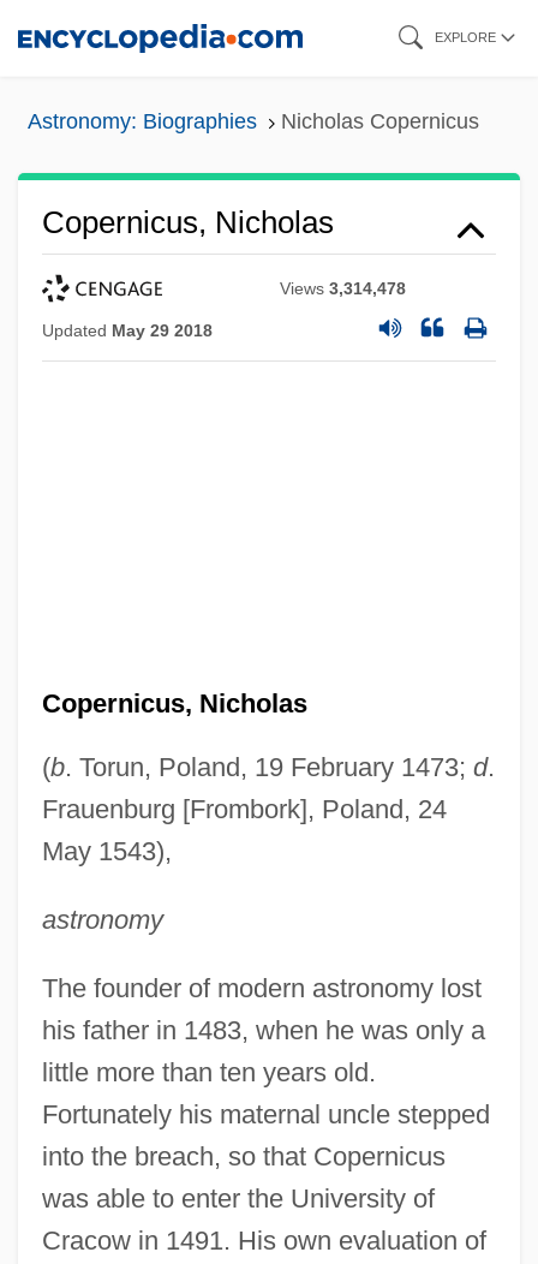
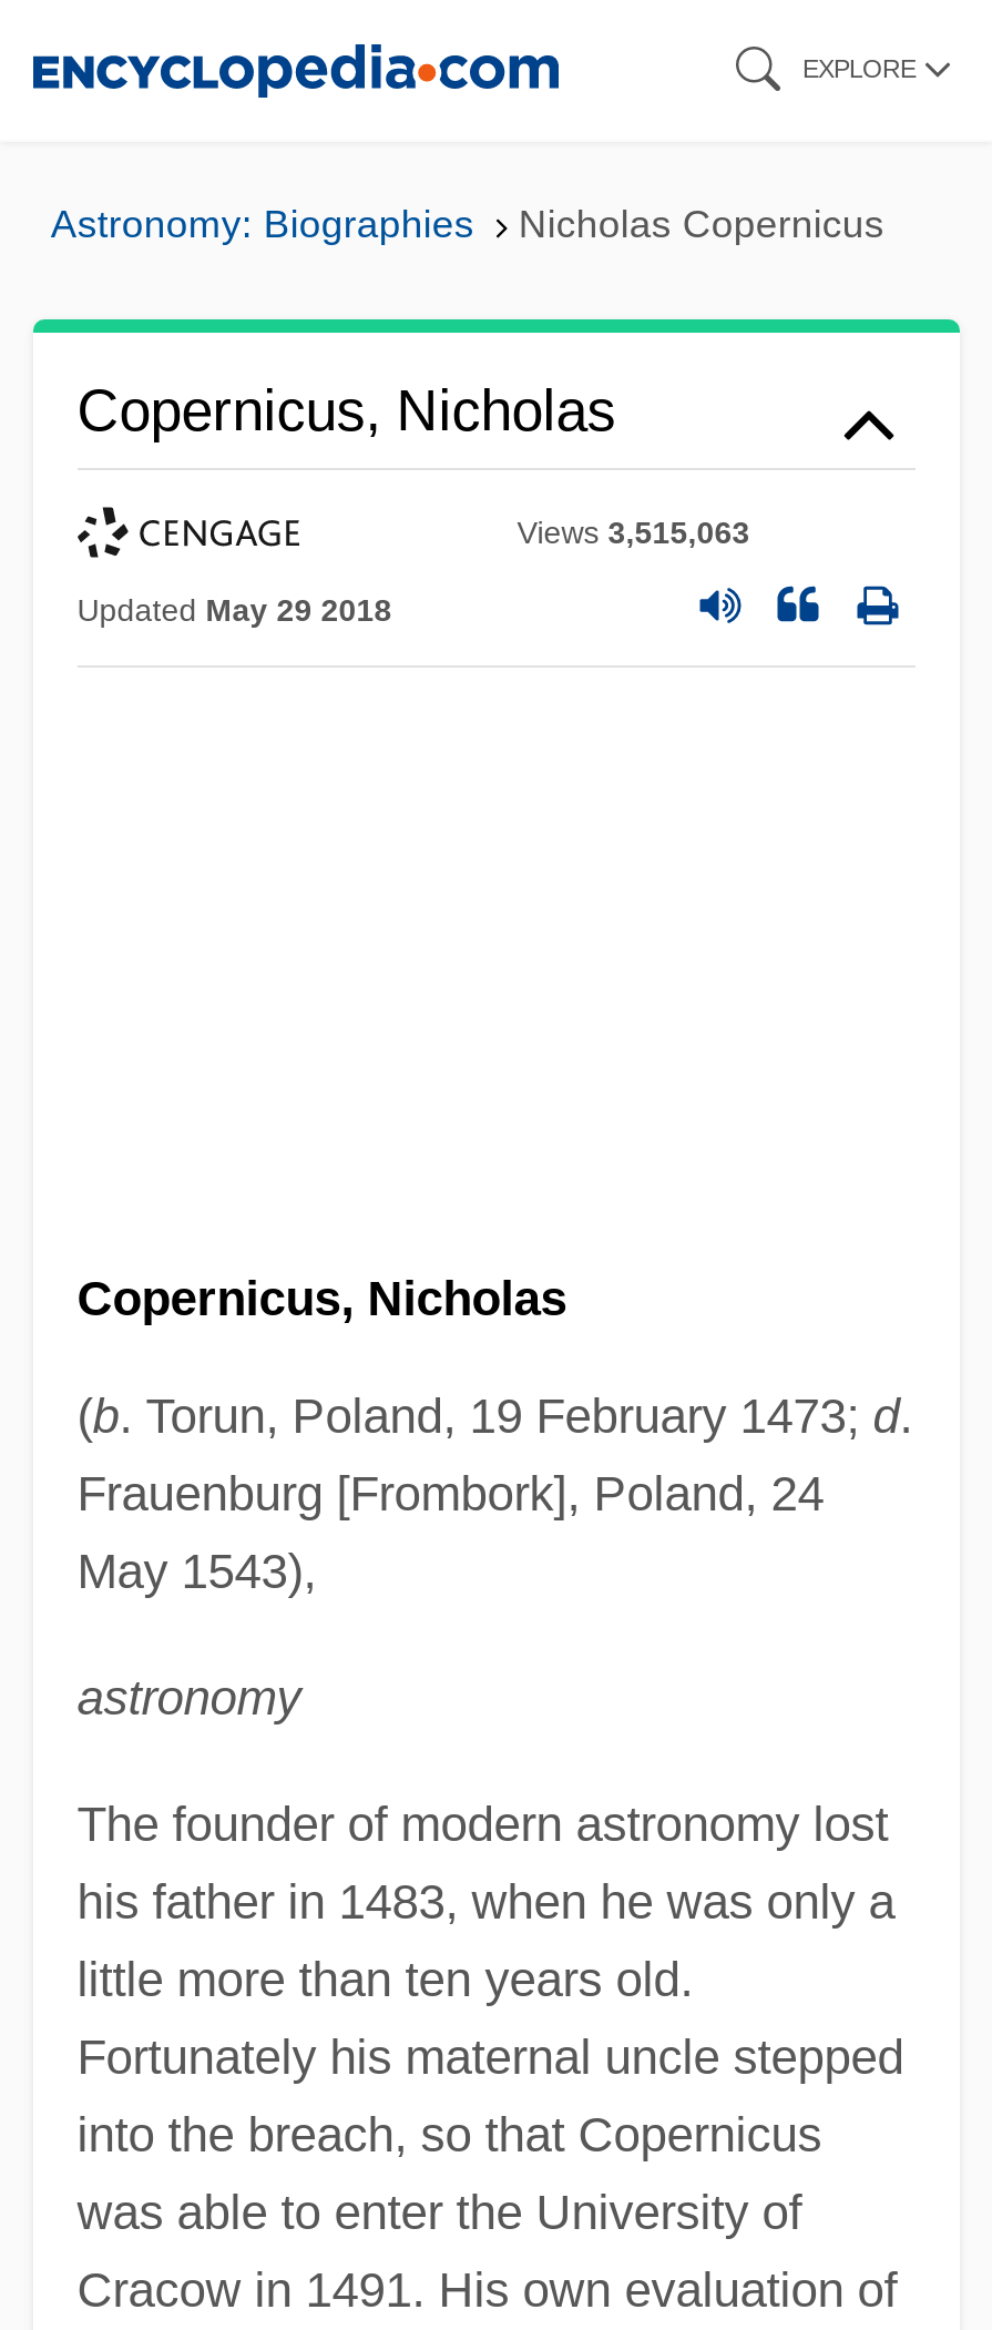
[280,279,406,298] Views 3,314,478 -> [517,515,750,550] Views 3,515,063

